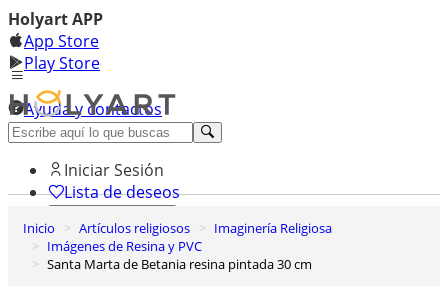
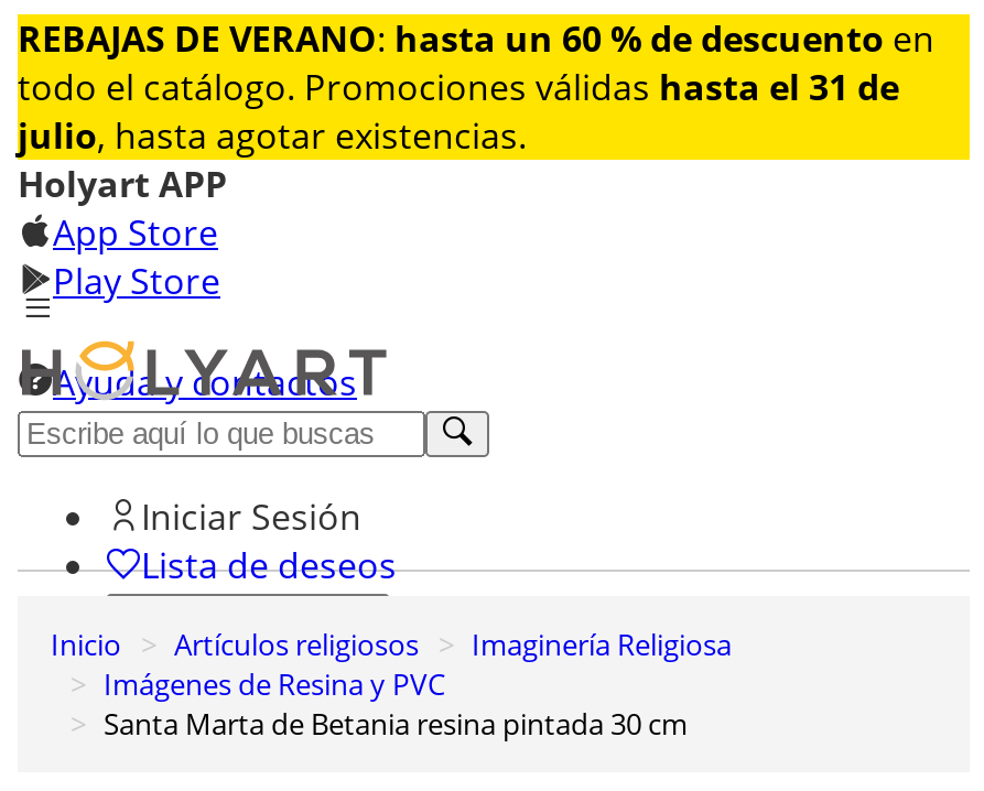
none -> [18,12,972,162] [image] | REBAJAS DE VERANO: hasta un 60 % de descuento en | todo el catálogo. Promociones válidas hasta el 31 de | julio, hasta agotar existencias.

